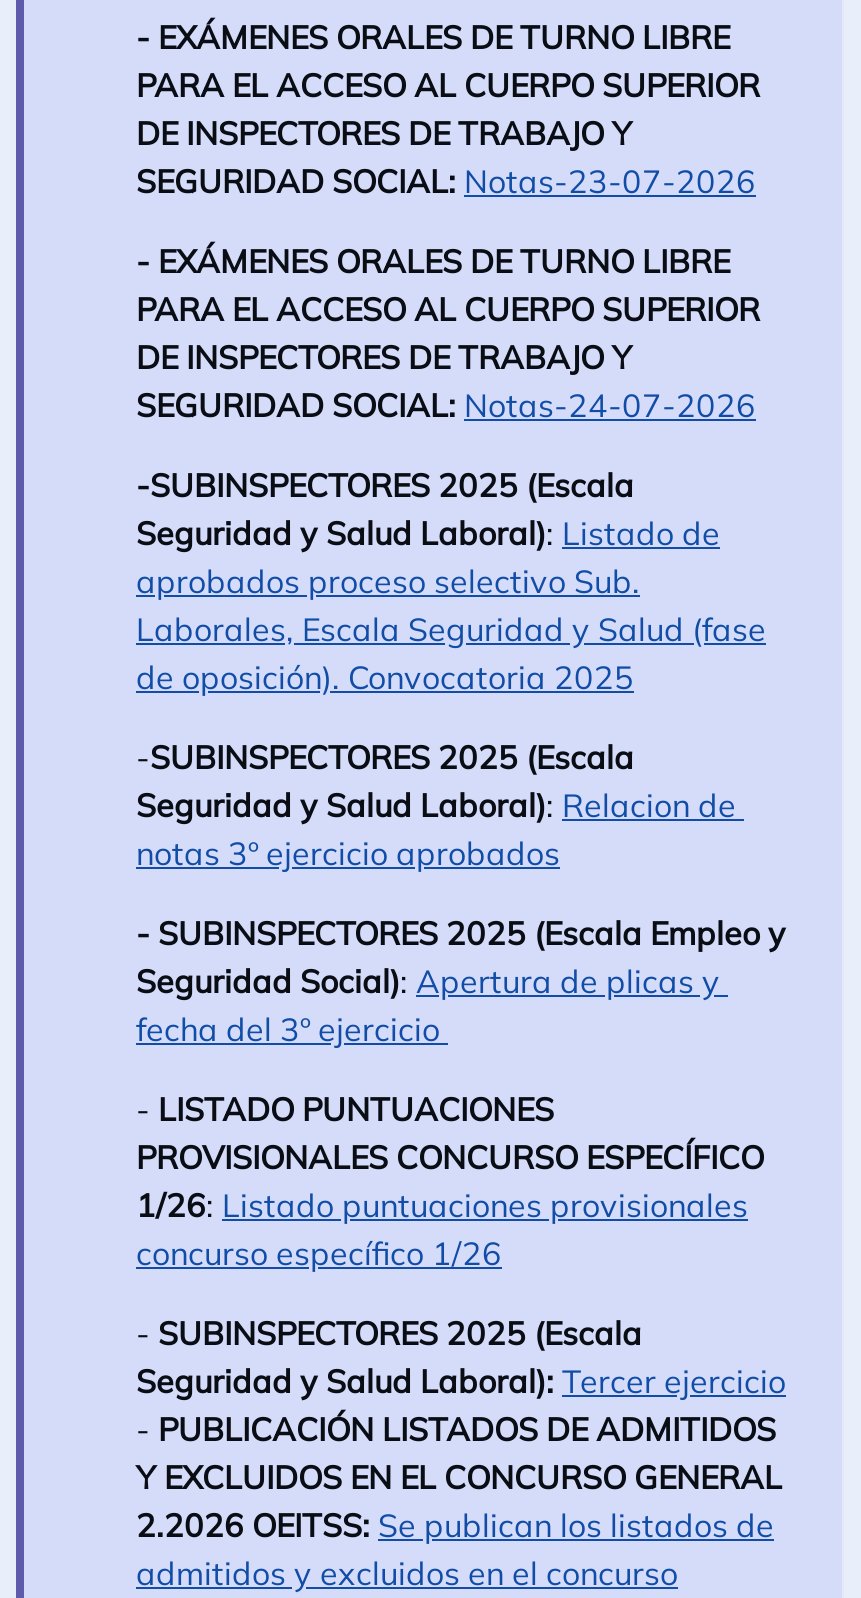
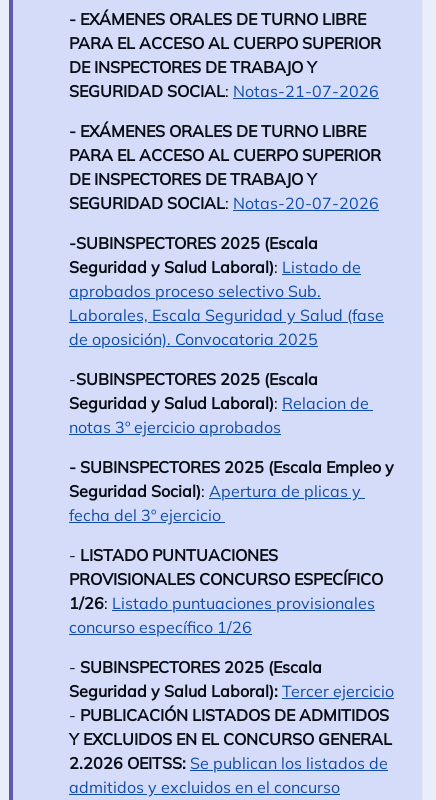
[136,161,756,201] SEGURIDAD SOCIAL: Notas-23-07-2026 -> [69,81,379,101] SEGURIDAD SOCIAL: Notas-21-07-2026
[136,385,756,425] SEGURIDAD SOCIAL: Notas-24-07-2026 -> [69,193,379,213] SEGURIDAD SOCIAL: Notas-20-07-2026

